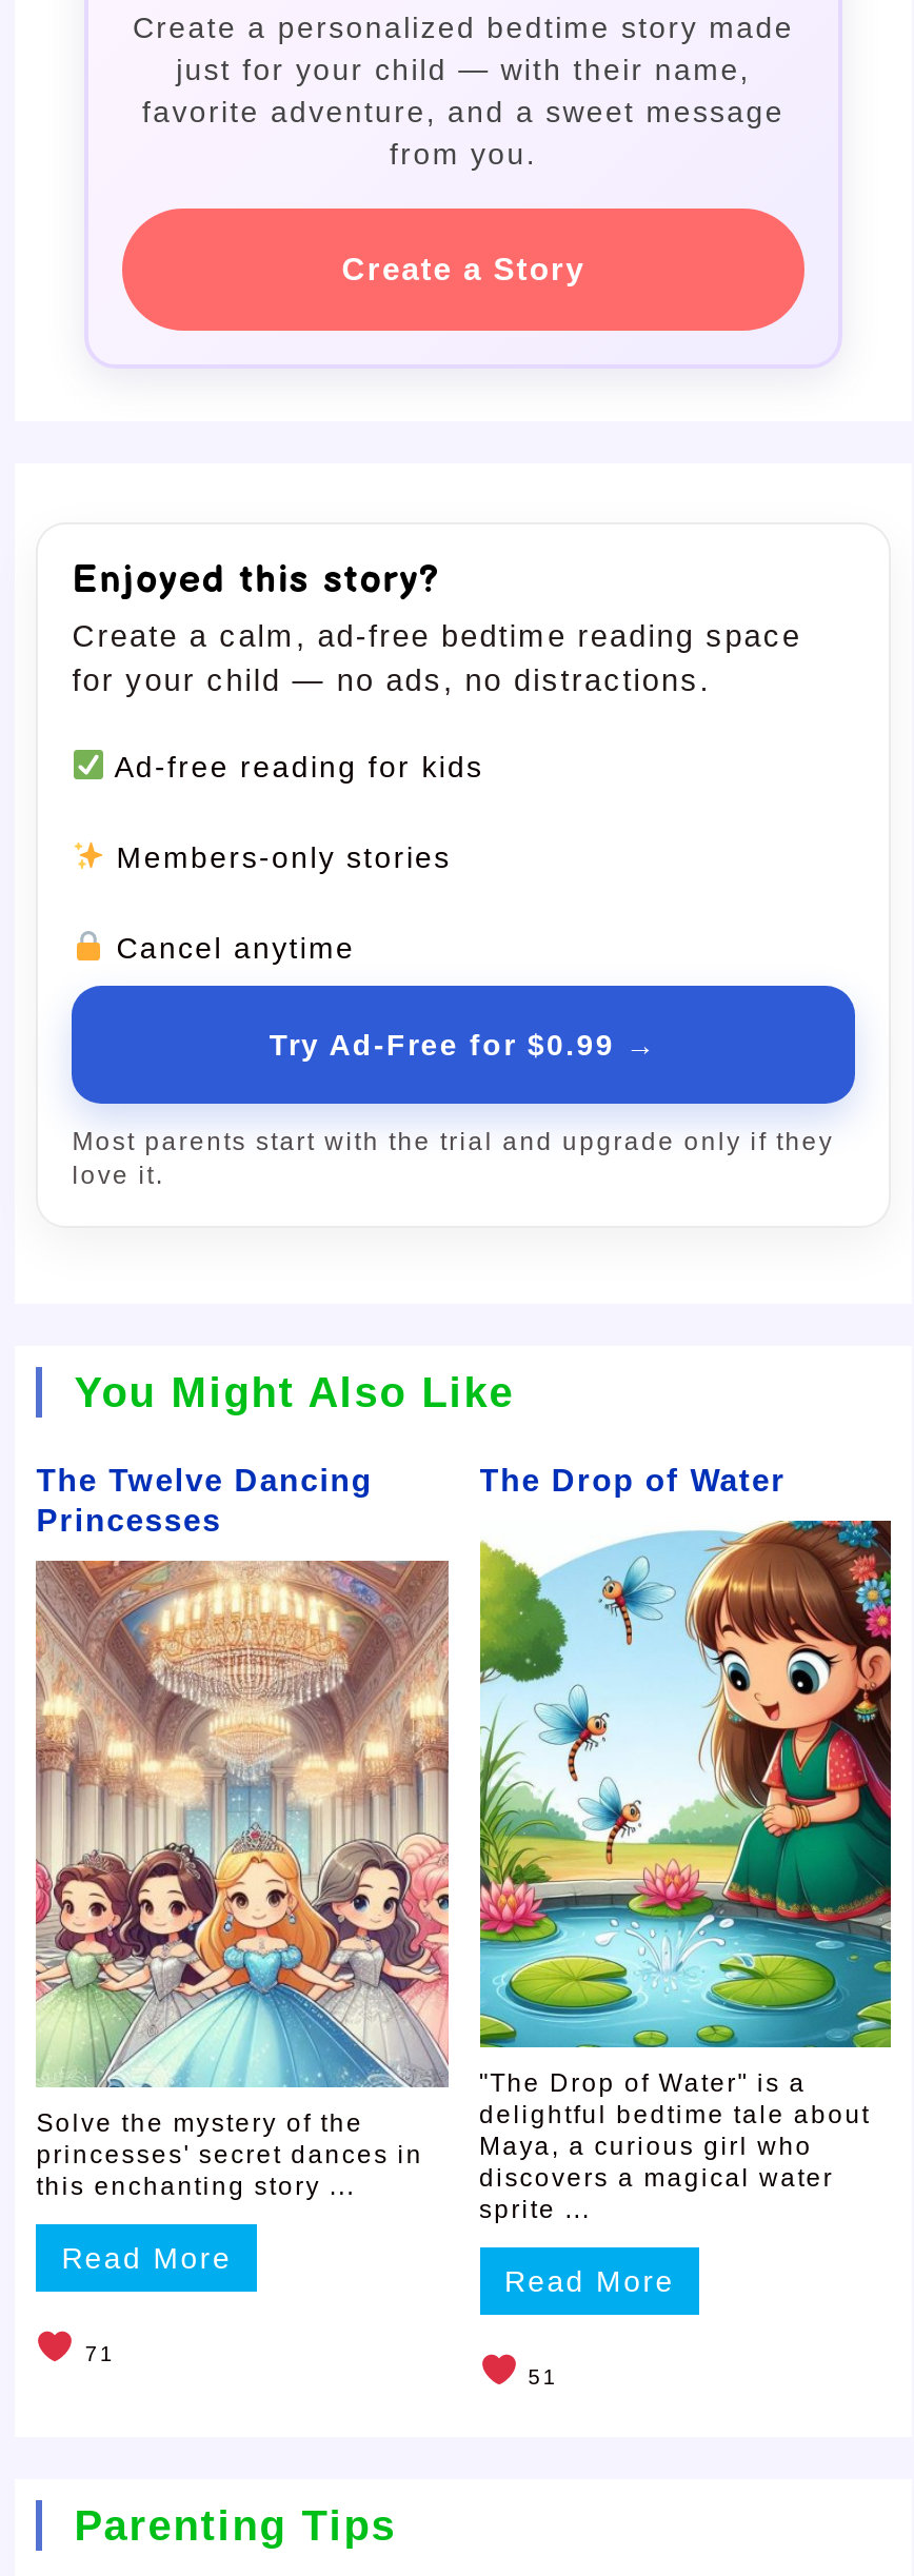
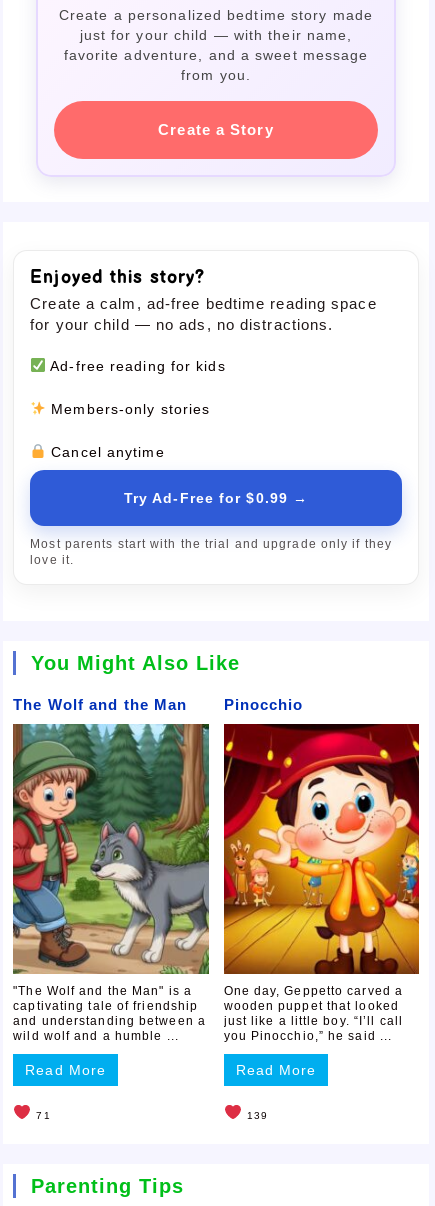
[36,1461,373,1537] The Twelve Dancing | Princesses -> [13,696,187,713] The Wolf and the Man
[479,1461,786,1497] The Drop of Water -> [223,696,303,713] Pinocchio
[34,1529,451,2201] [image] | Solve the mystery of the | princesses' secret dances in | this enchanting story ... -> [12,723,210,1043] [image] | "The Wolf and the Man" is a | captivating tale of friendship | and understanding between a | wild wolf and a humble ...
[478,1519,893,2224] [image] | "The Drop of Water" is a | delightful bedtime tale about | Maya, a curious girl who | discovers a magical water | sprite ... -> [223,723,420,1043] [image] | One day, Geppetto carved a | wooden puppet that looked | just like a little boy. “I’ll call | you Pinocchio,” he said ...
[528,2365,558,2388] 51 -> [247,1110,268,1121] 139

